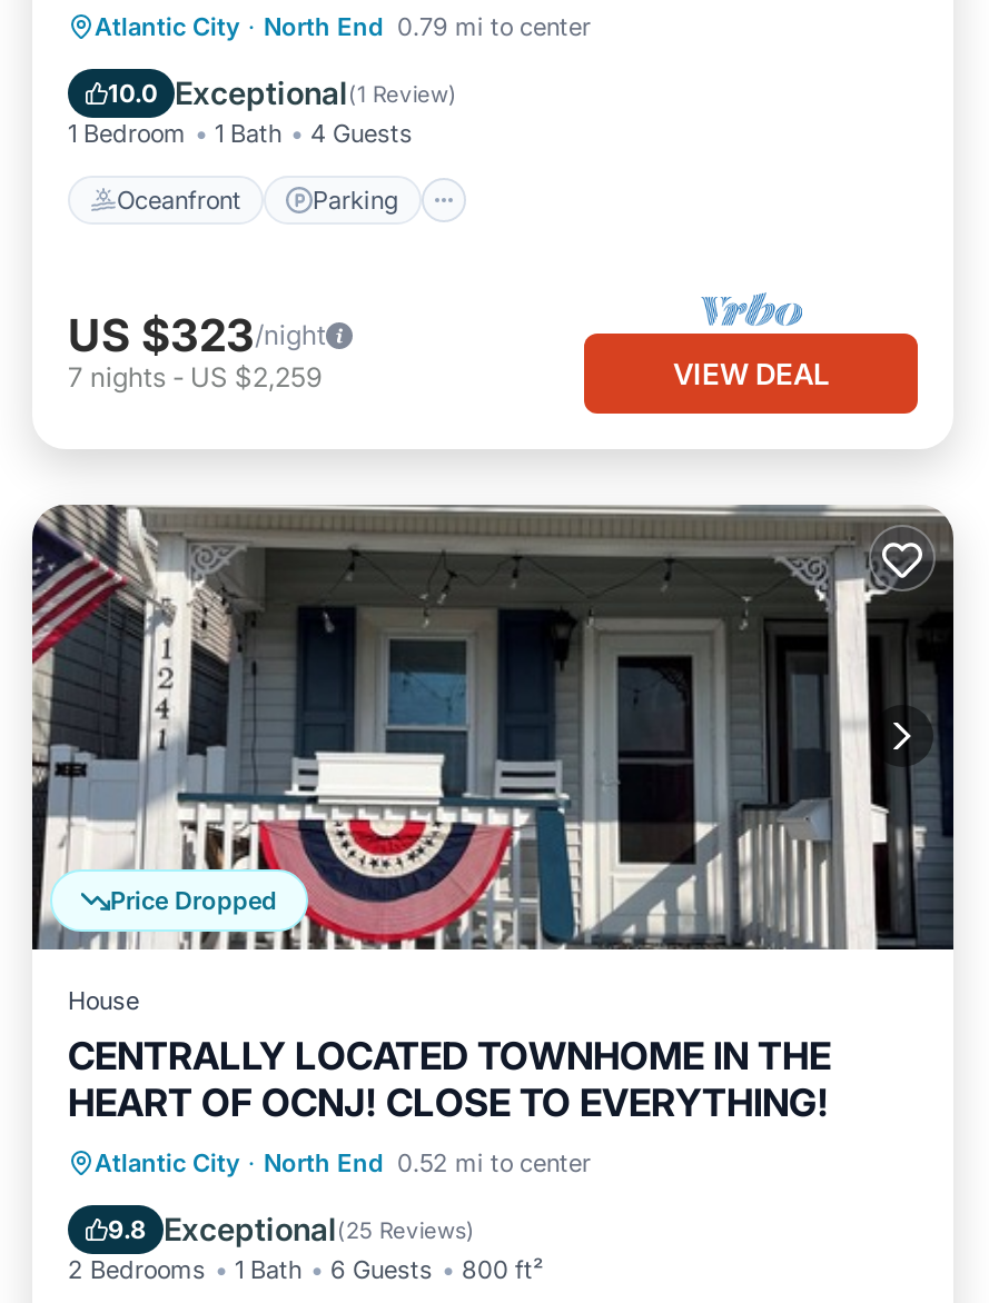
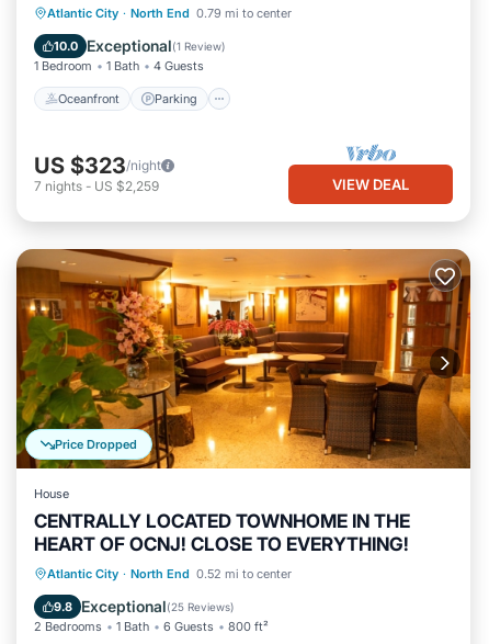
[30,503,956,952] [image] -> [15,248,471,470] [image]

